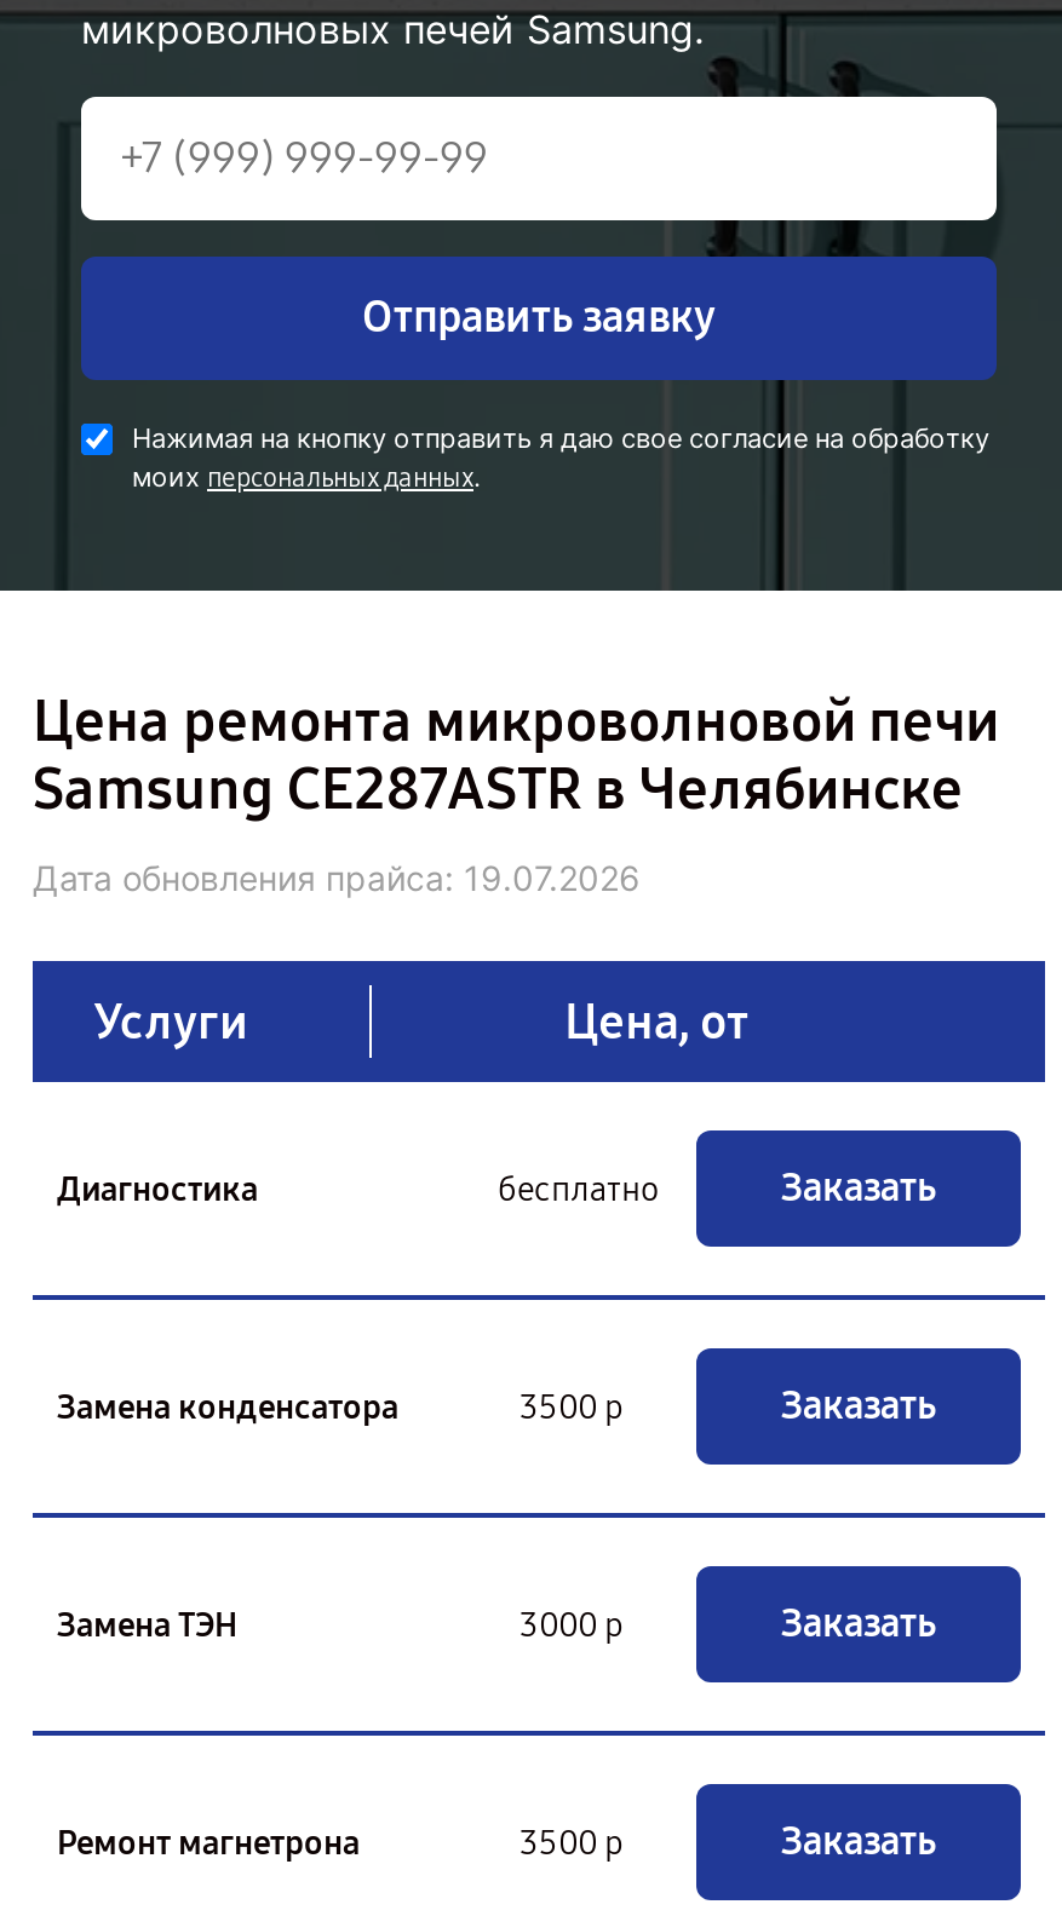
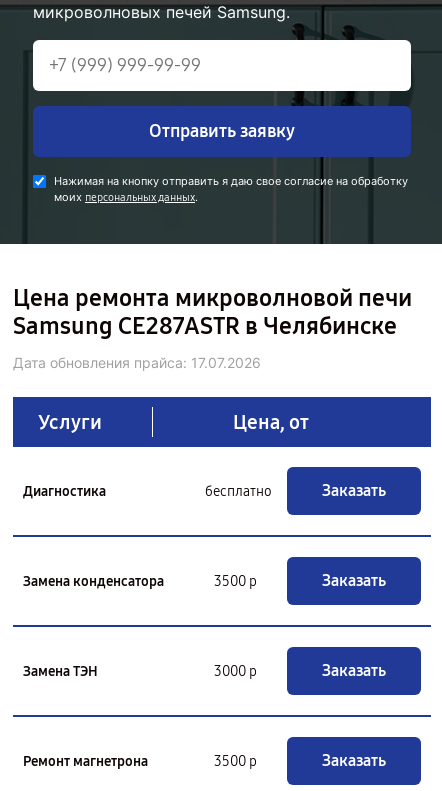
[33,858,641,899] Дата обновления прайса: 19.07.2026 -> [13,354,261,371] Дата обновления прайса: 17.07.2026

